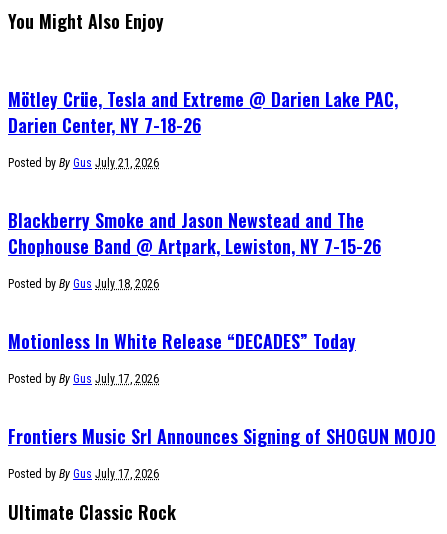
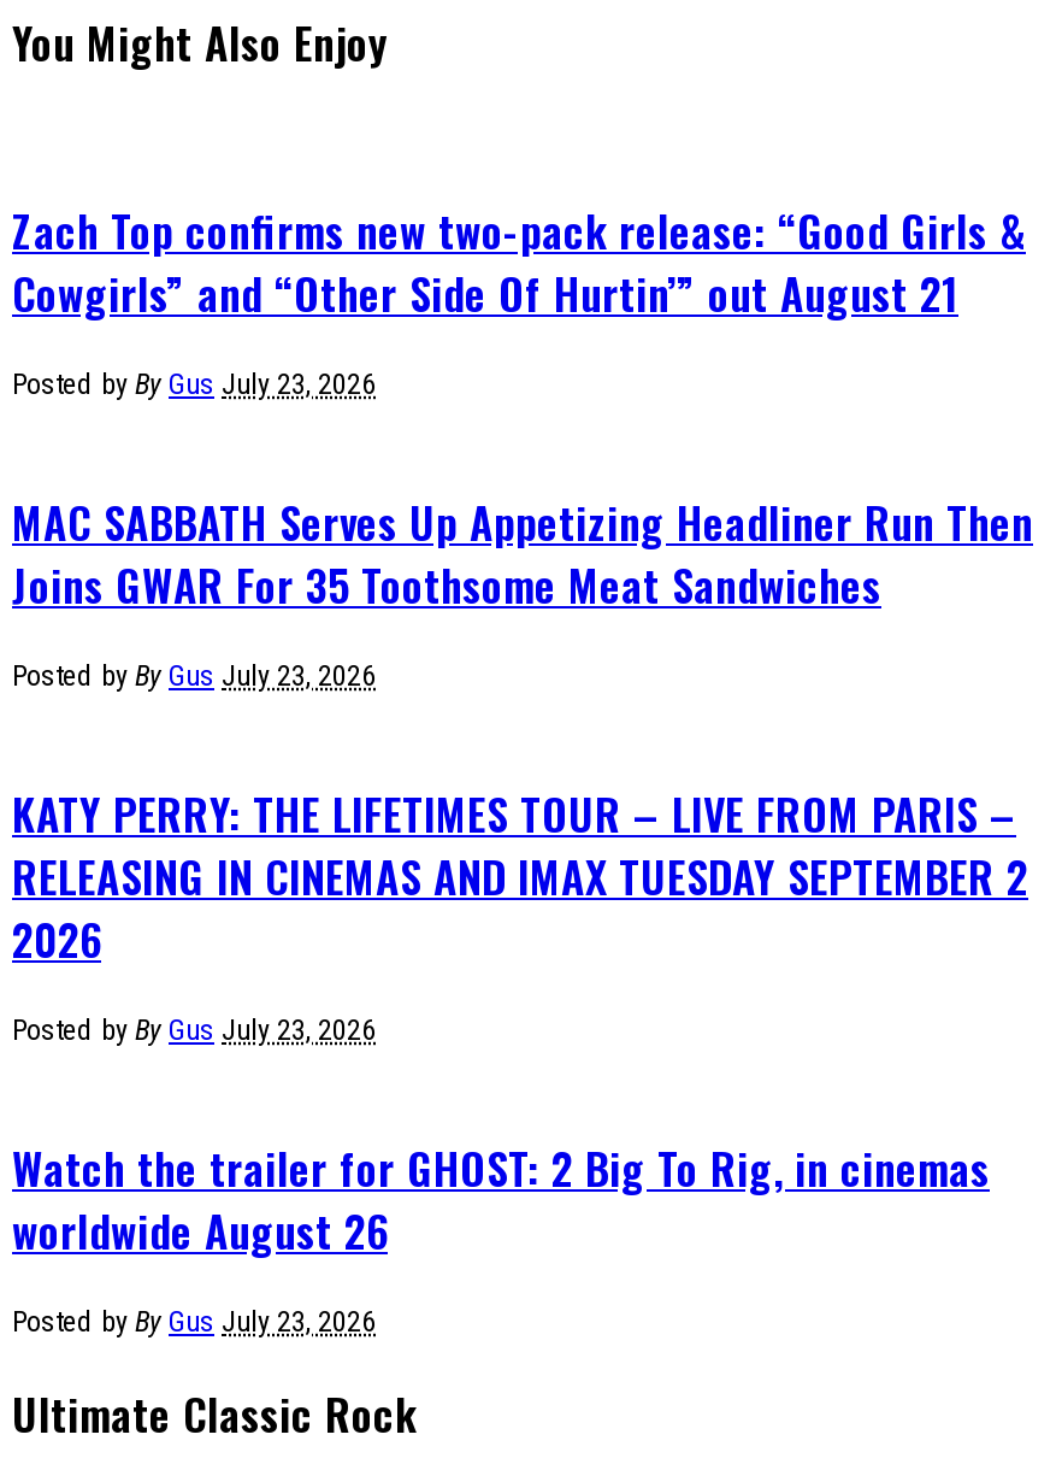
[8,86,398,138] Mötley Crüe, Tesla and Extreme @ Darien Lake PAC, | Darien Center, NY 7-18-26 -> [12,200,1026,325] Zach Top confirms new two-pack release: “Good Girls & | Cowgirls” and “Other Side Of Hurtin’” out August 21
[8,156,159,170] Posted by By Gus July 21, 2026 -> [12,368,376,402] Posted by By Gus July 23, 2026
[8,207,381,259] Blackberry Smoke and Jason Newstead and The | Chophouse Band @ Artpark, Lewiston, NY 7-15-26 -> [12,491,1033,617] MAC SABBATH Serves Up Appetizing Headliner Run Then | Joins GWAR For 35 Toothsome Meat Sandwiches
[8,277,159,291] Posted by By Gus July 18, 2026 -> [12,660,376,694] Posted by By Gus July 23, 2026
[8,328,356,354] Motionless In White Release “DECADES” Today -> [12,783,1028,971] KATY PERRY: THE LIFETIMES TOUR – LIVE FROM PARIS – | RELEASING IN CINEMAS AND IMAX TUESDAY SEPTEMBER 2 | 2026
[8,372,159,386] Posted by By Gus July 17, 2026 -> [12,1014,376,1048] Posted by By Gus July 23, 2026
[8,423,436,449] Frontiers Music Srl Announces Signing of SHOGUN MOJO -> [12,1137,990,1263] Watch the trailer for GHOST: 2 Big To Rig, in cinemas | worldwide August 26
[8,467,159,481] Posted by By Gus July 17, 2026 -> [12,1306,376,1340] Posted by By Gus July 23, 2026

